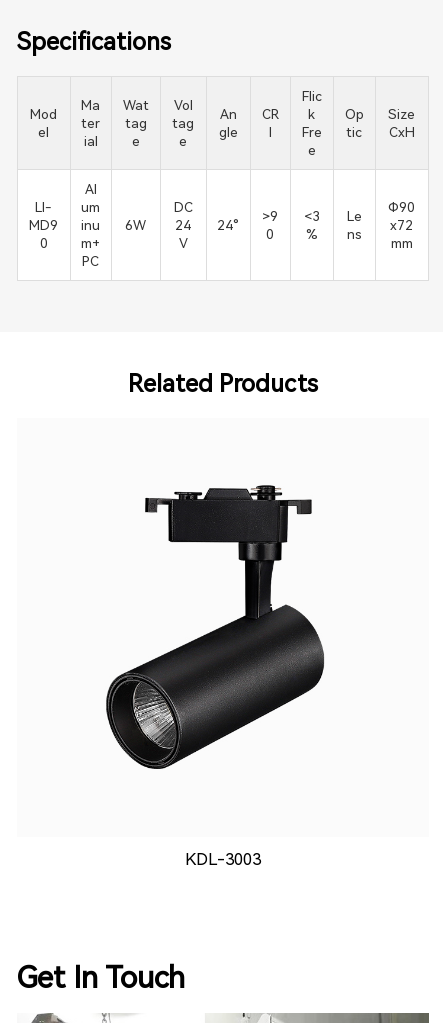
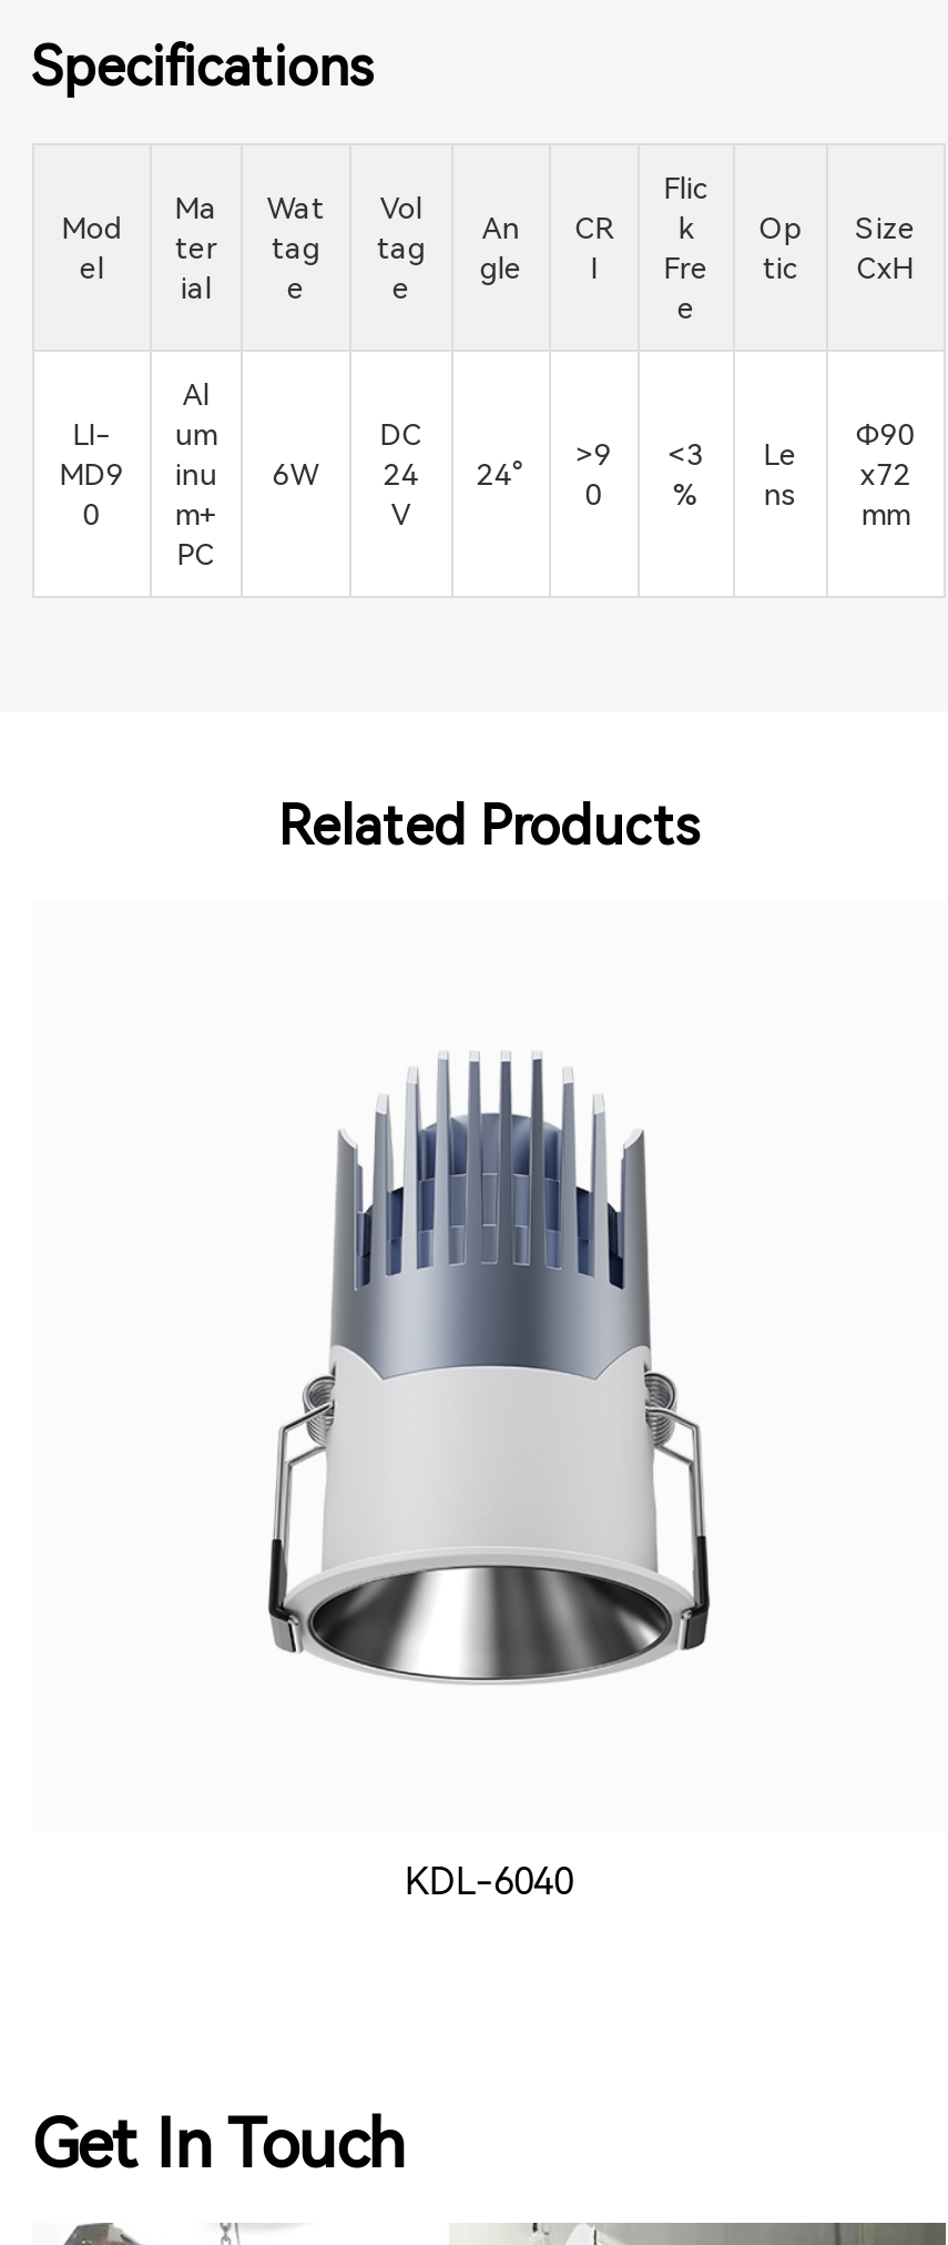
[105,484,325,770] [image] -> [230,1051,713,1686] [image]
[185,850,261,869] KDL-3003 -> [404,1862,573,1904] KDL-6040

